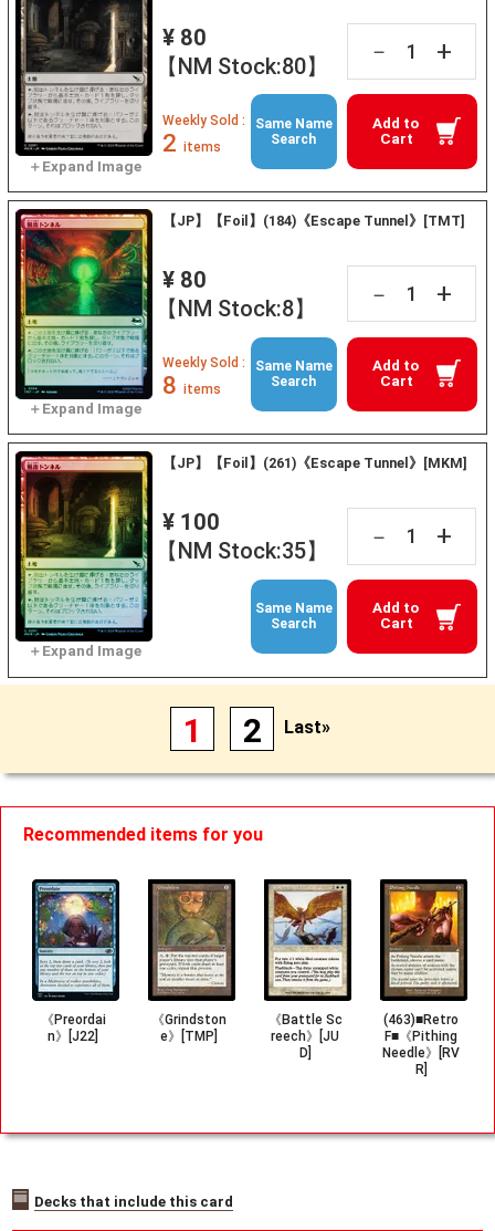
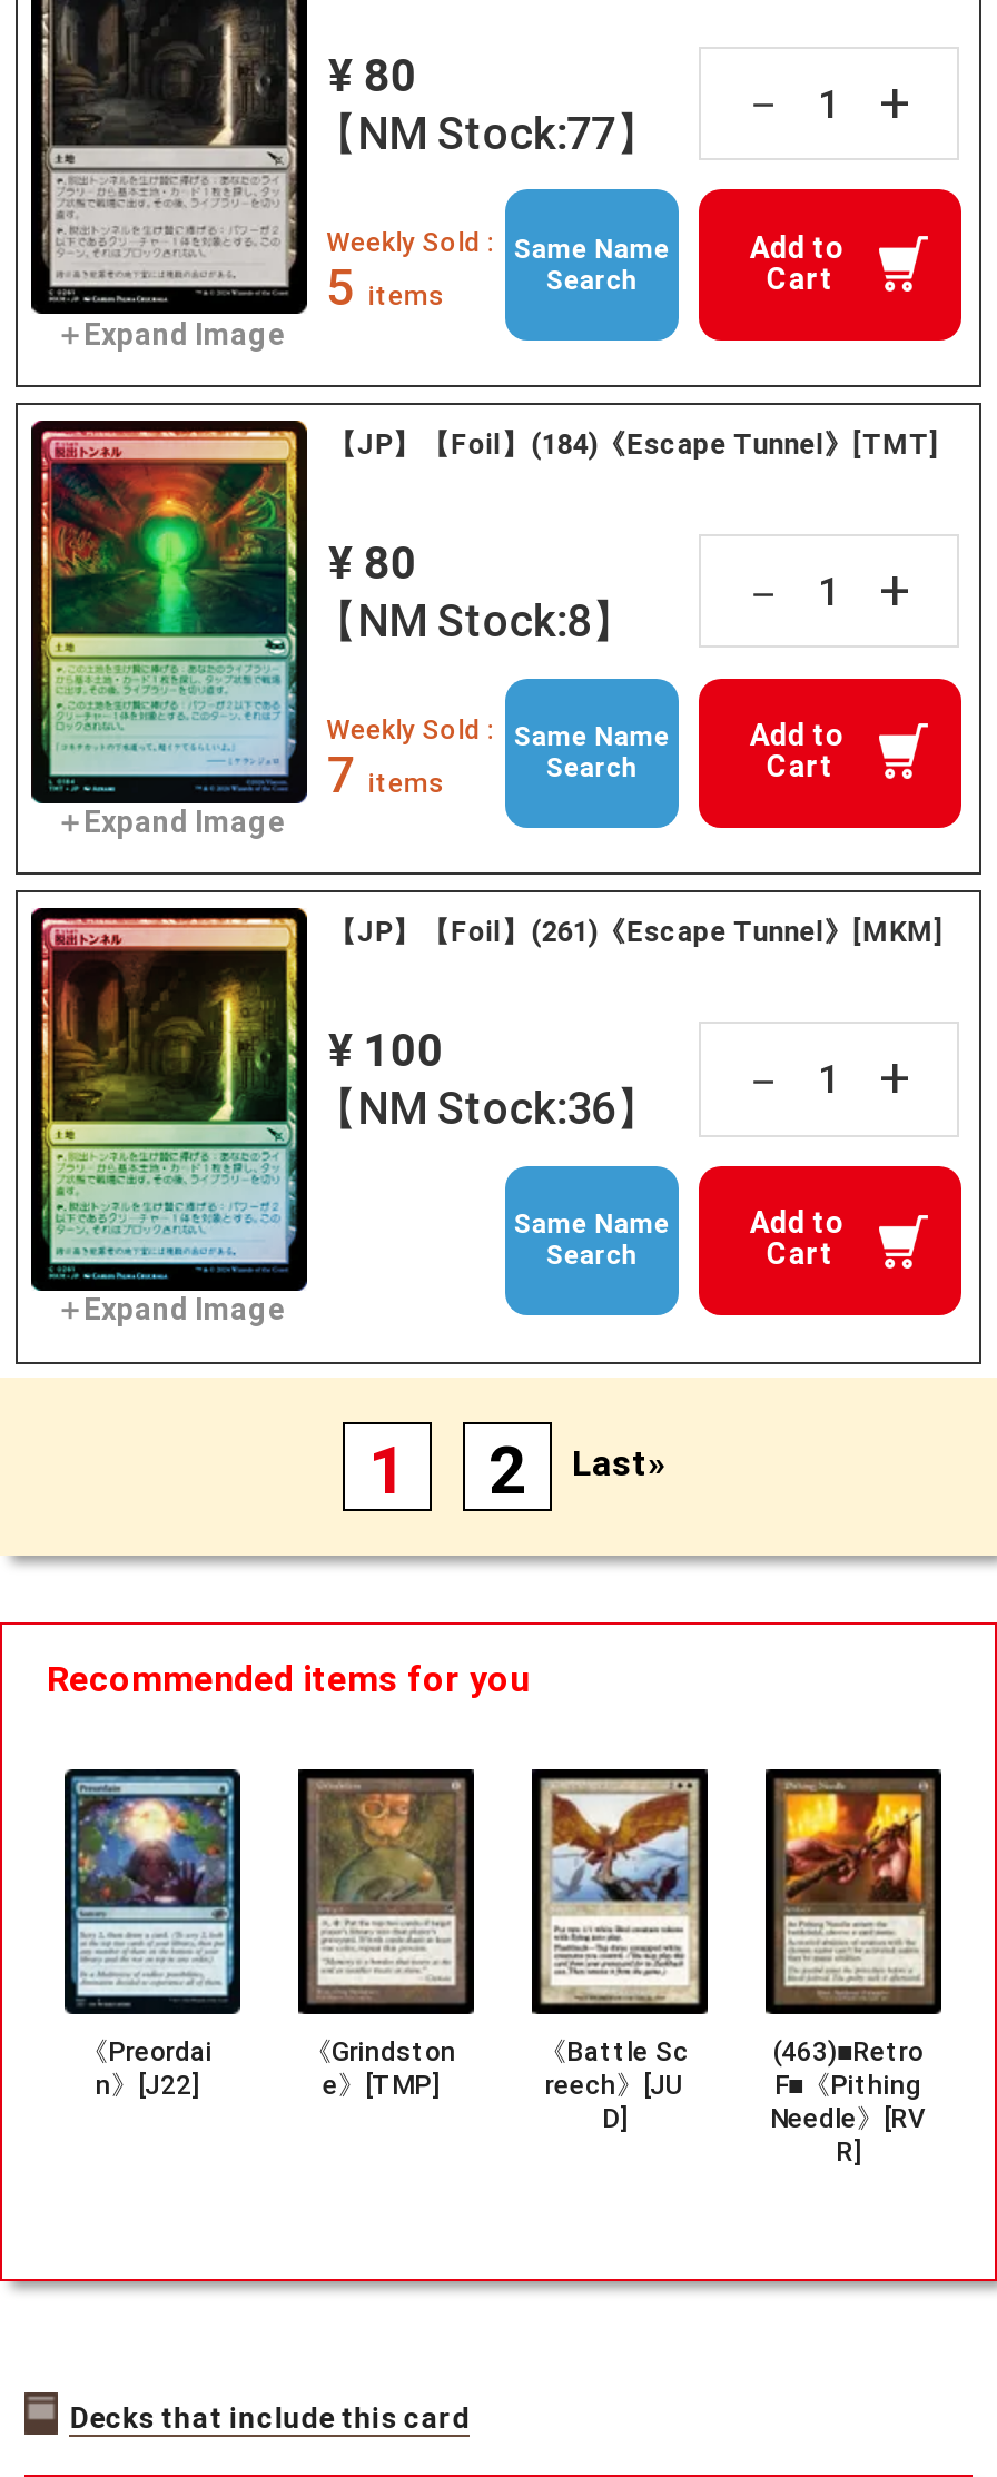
[155,53,328,79] 【NM Stock:80】 -> [313,106,660,160] 【NM Stock:77】
[162,128,221,157] 2 items -> [326,257,444,315] 5 items
[162,371,221,399] 8 items -> [326,746,444,803] 7 items
[155,538,328,564] 【NM Stock:35】 -> [313,1082,660,1136] 【NM Stock:36】

